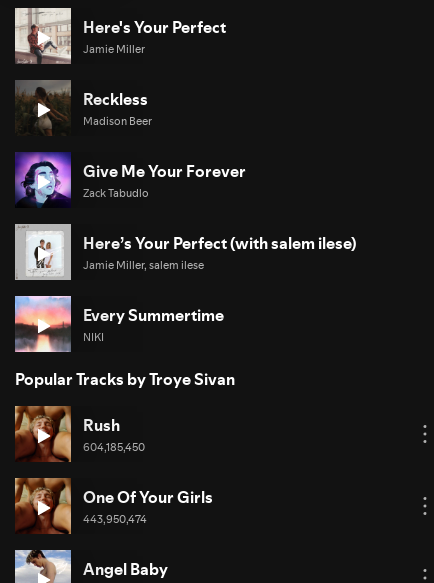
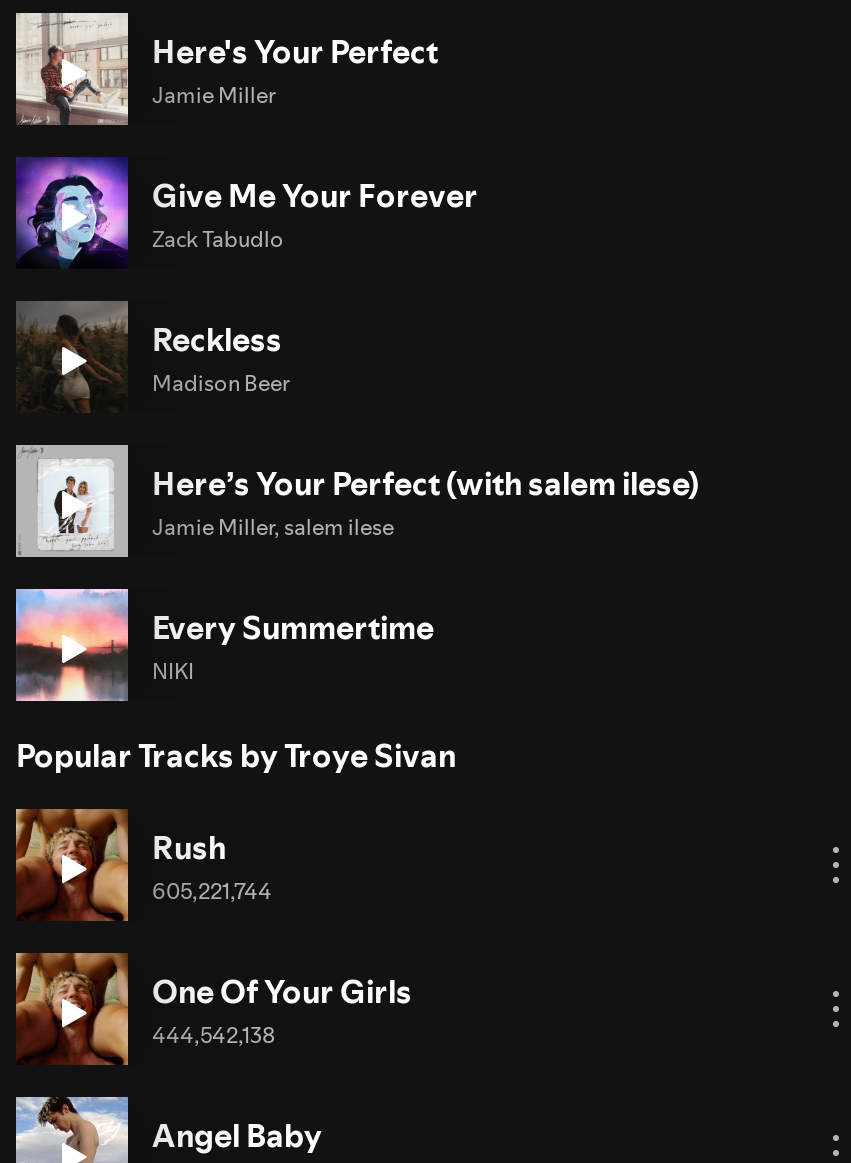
moved [14,81,152,136] -> [14,303,290,413]: [image] | Reckless | Madison Beer
moved [14,152,246,208] -> [14,157,478,267]: [image] | Give Me Your Forever | Zack Tabudlo
[83,440,145,455] 604,185,450 -> [152,877,272,907] 605,221,744
[83,512,147,527] 443,950,474 -> [152,1021,276,1051] 444,542,138

